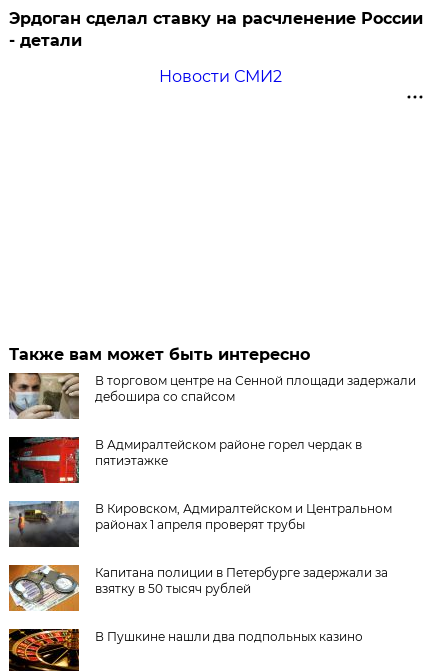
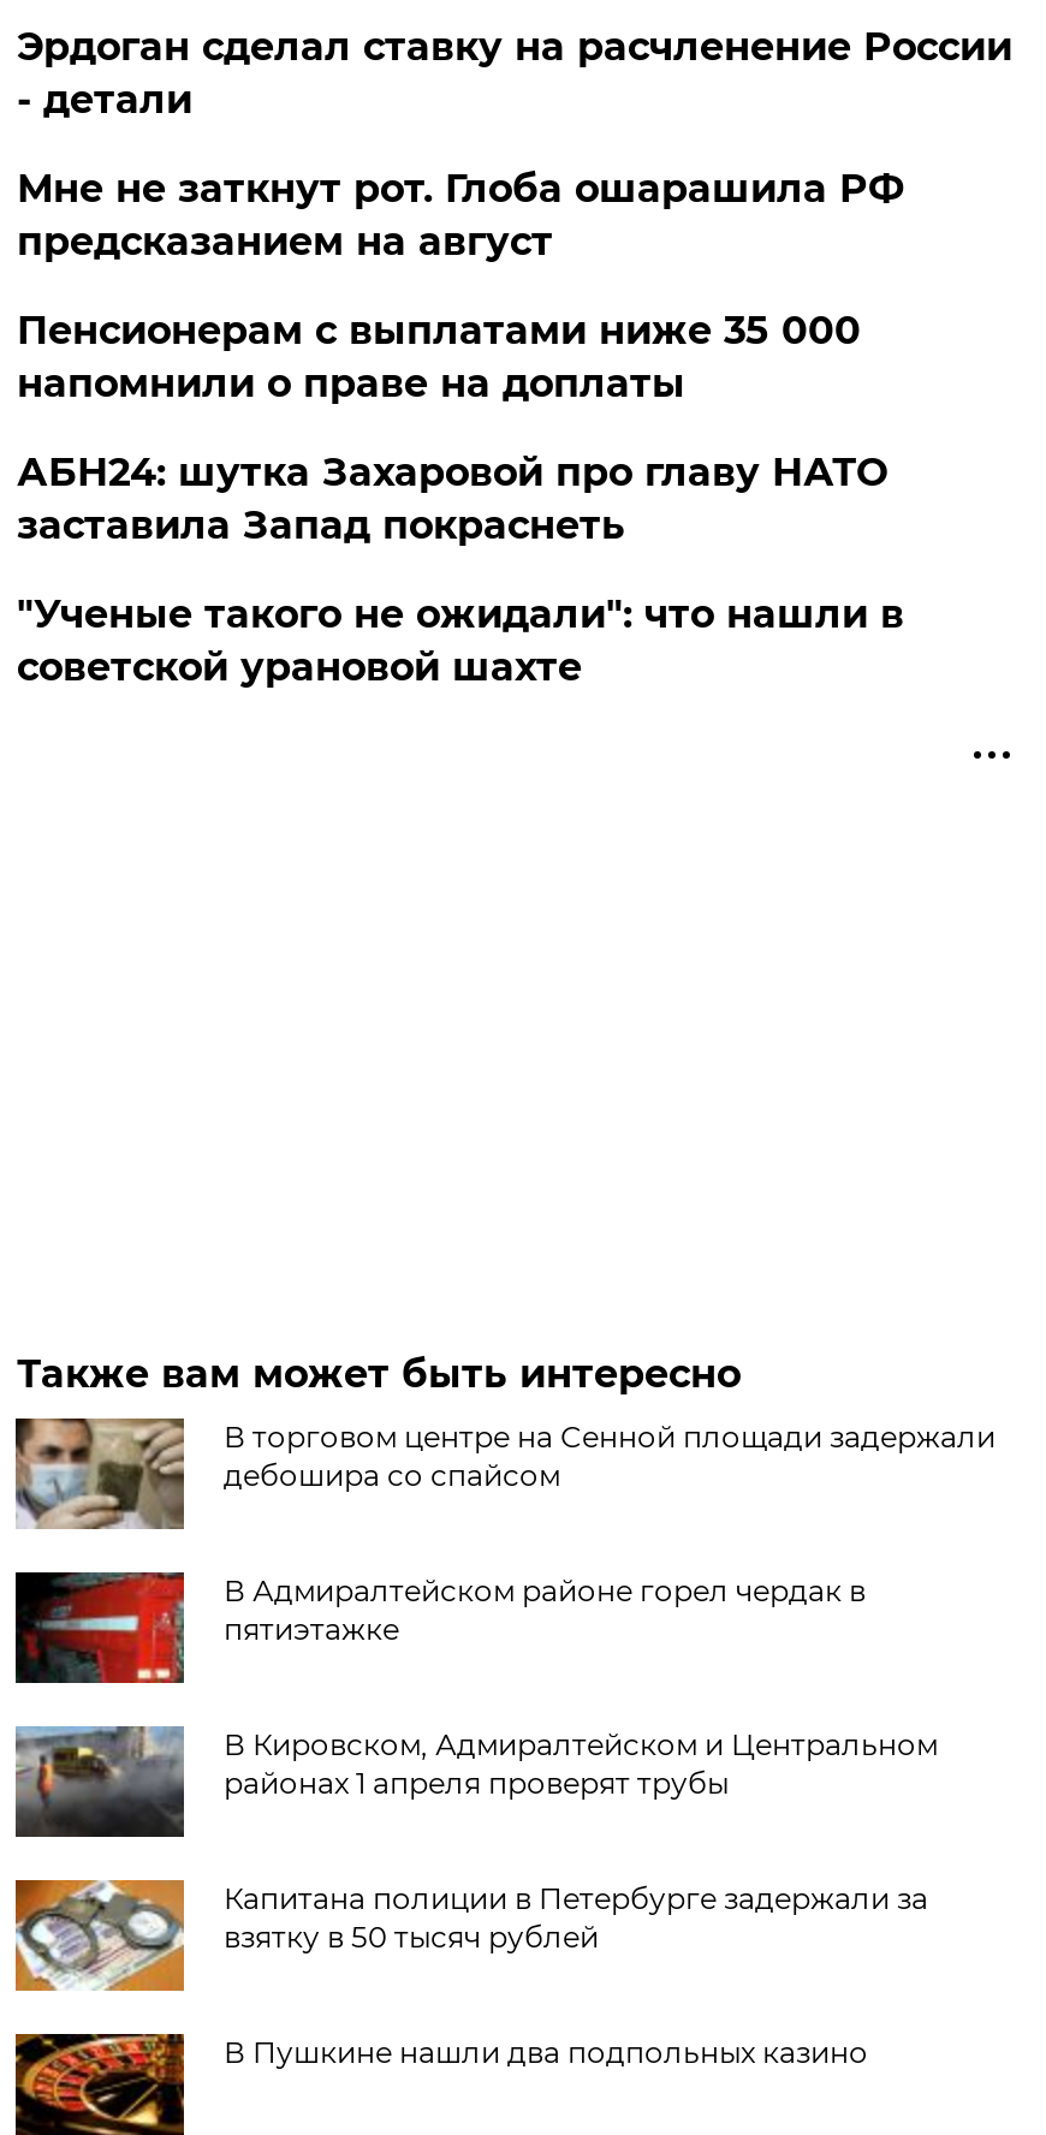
[159,67,282,86] Новости СМИ2 -> [17,166,904,690] Мне не заткнут рот. Глоба ошарашила РФ | предсказанием на август | Пенсионерам с выплатами ниже 35 000 | напомнили о праве на доплаты | АБН24: шутка Захаровой про главу НАТО | заставила Запад покраснеть | "Ученые такого не ожидали": что нашли в | советской урановой шахте

